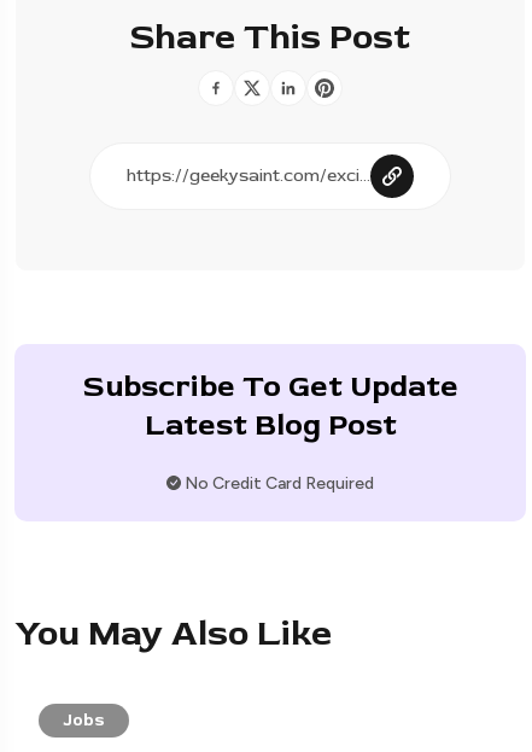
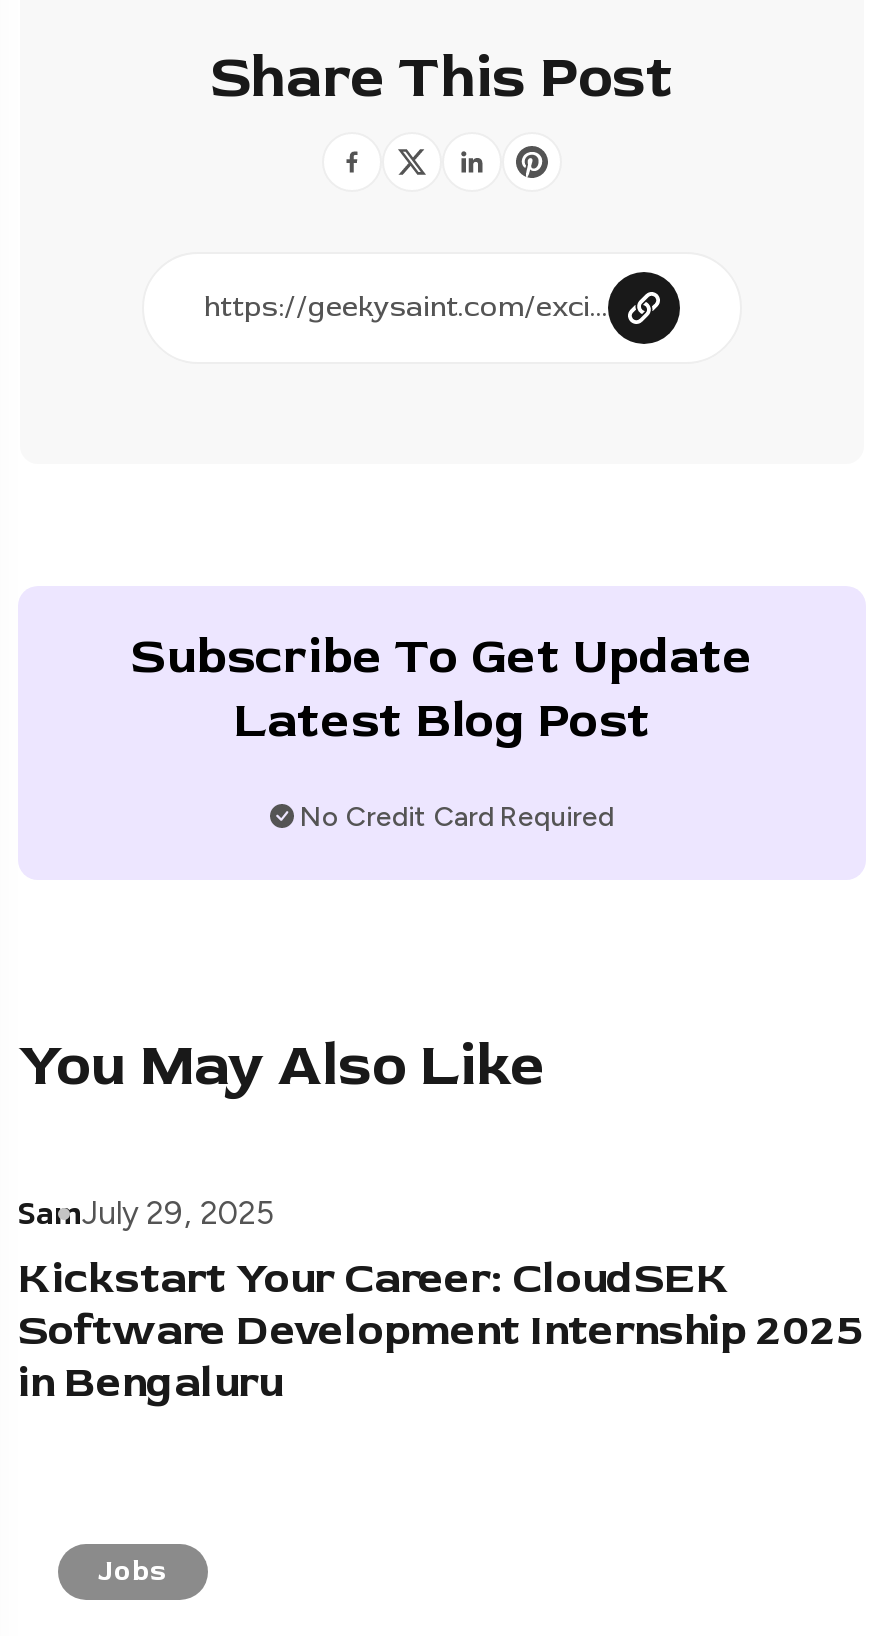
none -> [18,1187,864,1409] SamJuly 29, 2025 | Kickstart Your Career: CloudSEK | Software Development Internship 2025 | in Bengaluru

